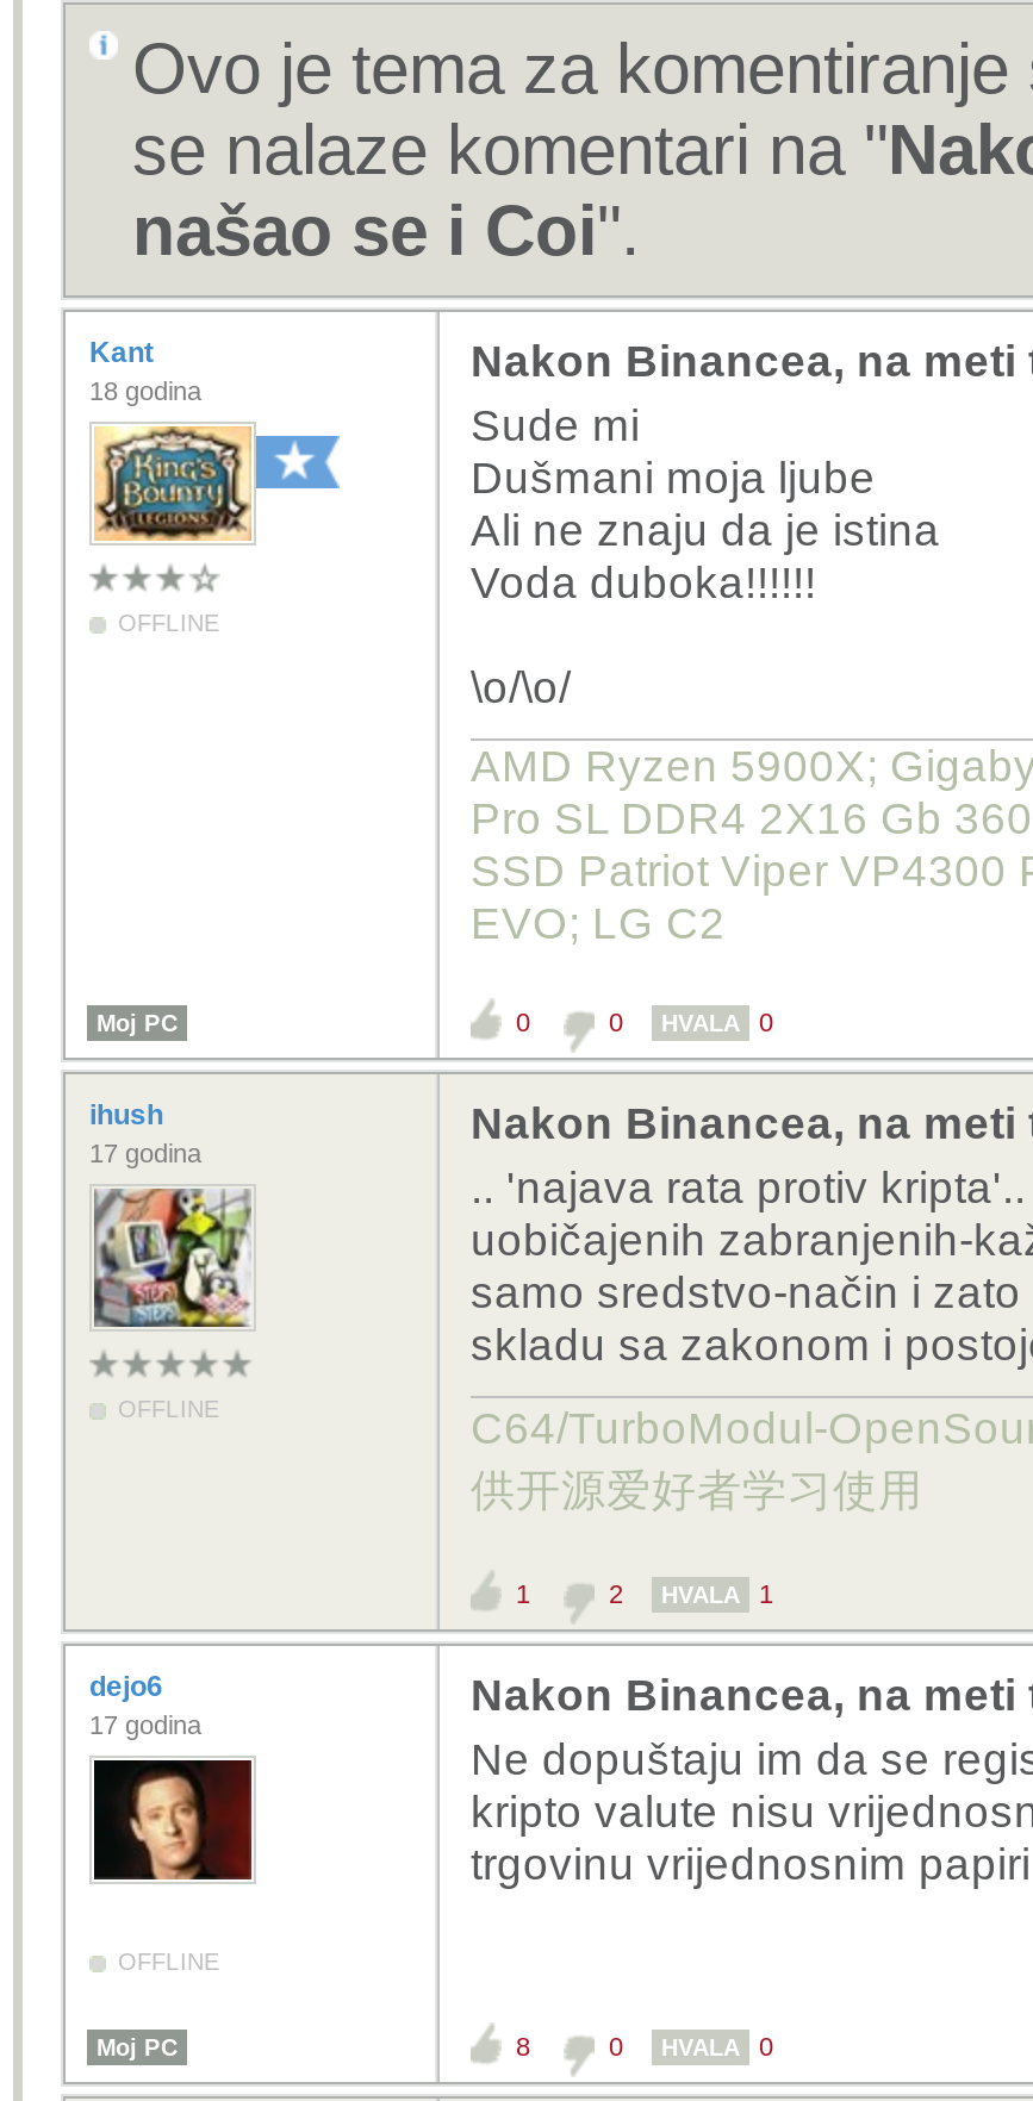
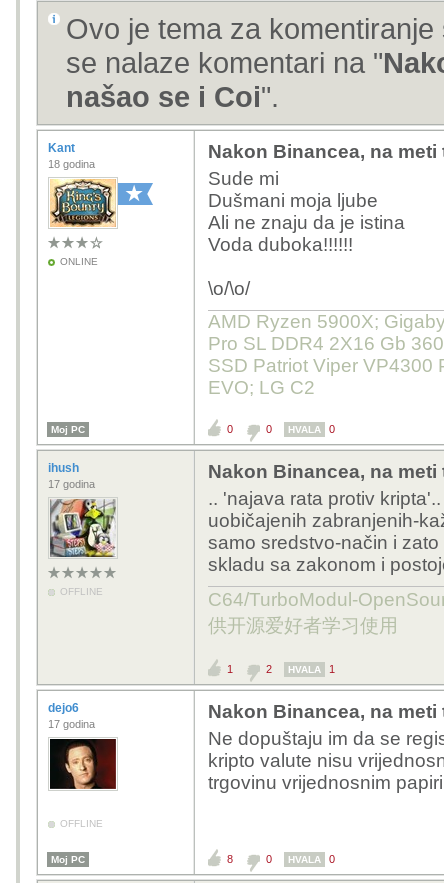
[118,610,220,636] OFFLINE -> [60,256,98,267] ONLINE

